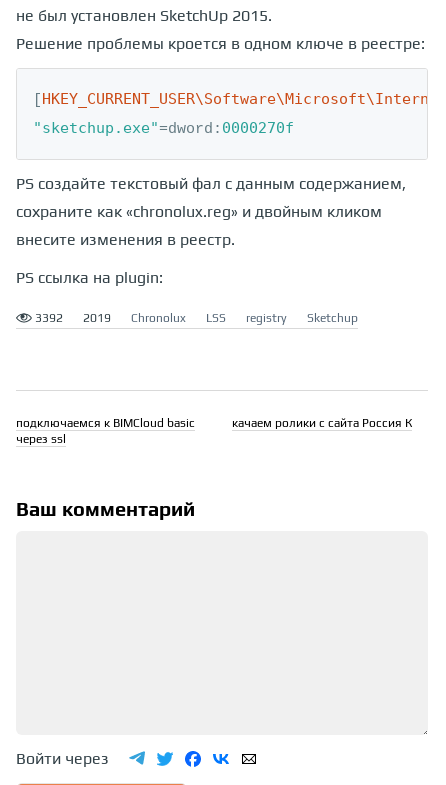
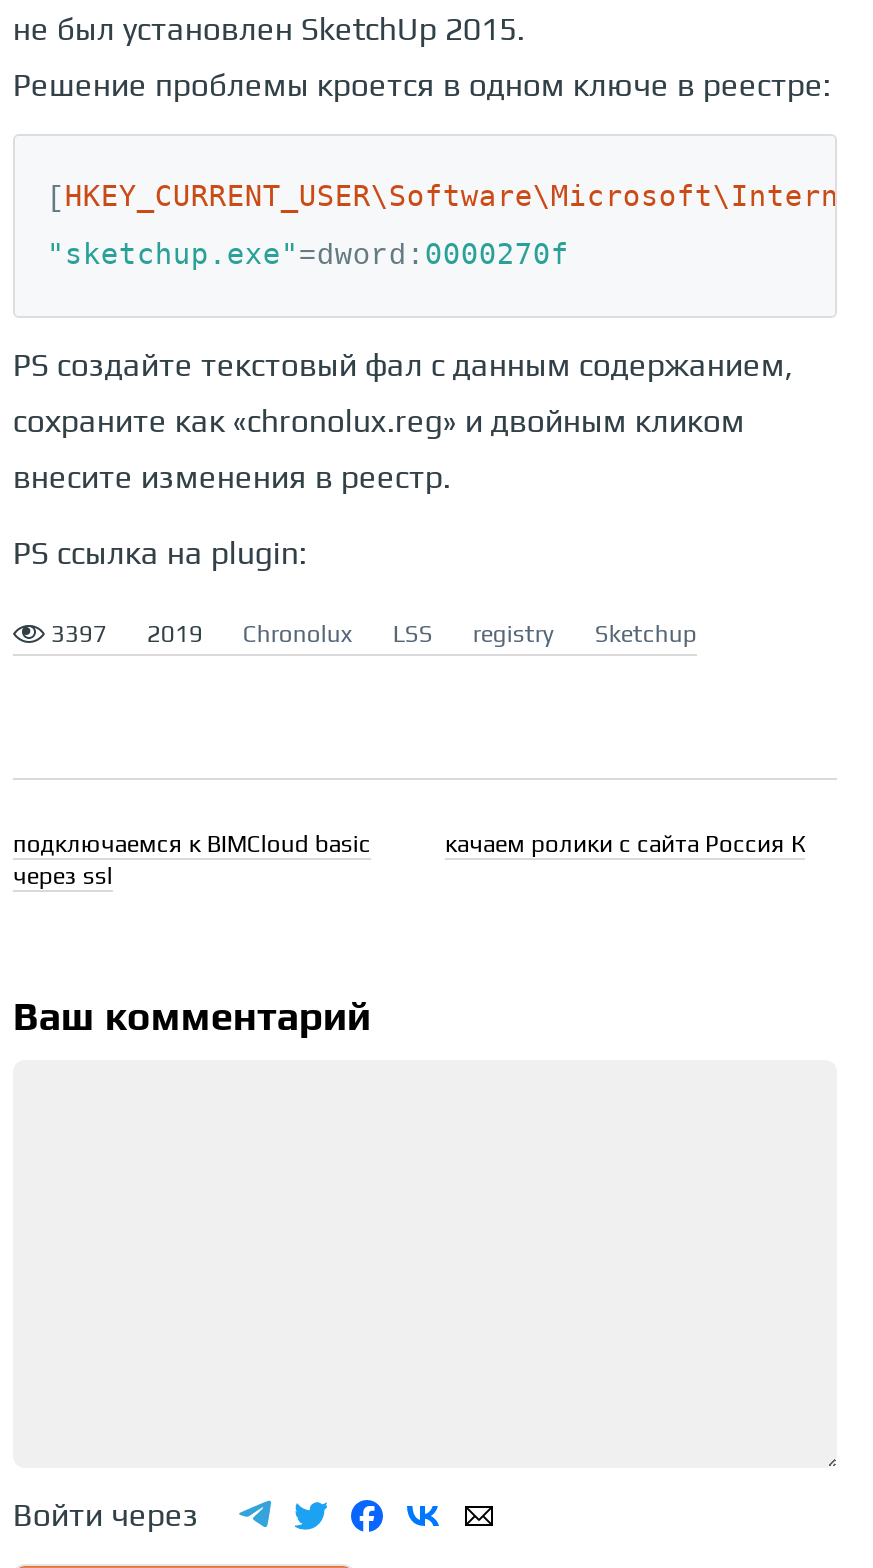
[32,311,358,325] 3392 2019 Chronolux LSS registry Sketchup -> [45,620,697,648] 3397 2019 Chronolux LSS registry Sketchup

